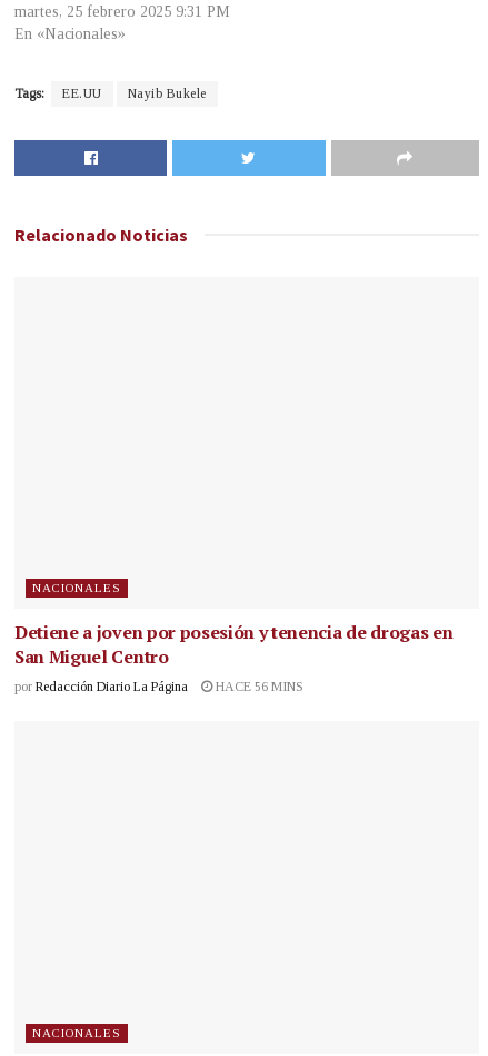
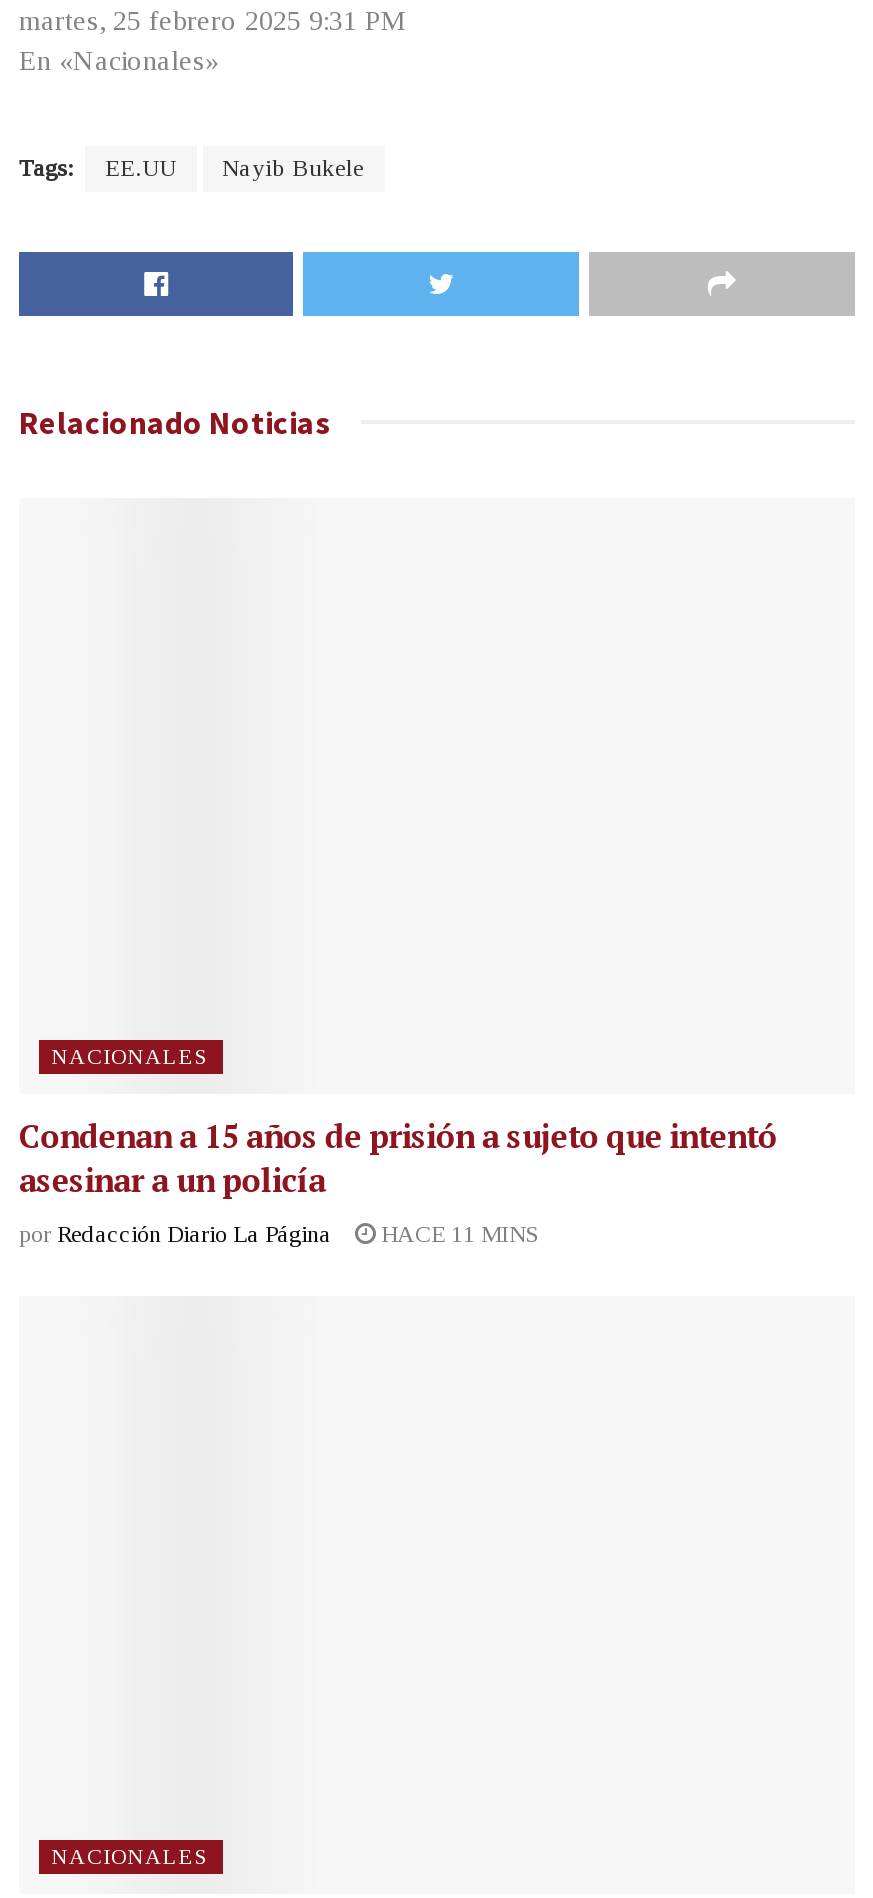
[14,620,453,669] Detiene a joven por posesión y tenencia de drogas en | San Miguel Centro -> [19,1115,777,1203] Condenan a 15 años de prisión a sujeto que intentó | asesinar a un policía
[14,679,303,695] por Redacción Diario La Página HACE 56 MINS -> [19,1221,539,1249] por Redacción Diario La Página HACE 11 MINS

